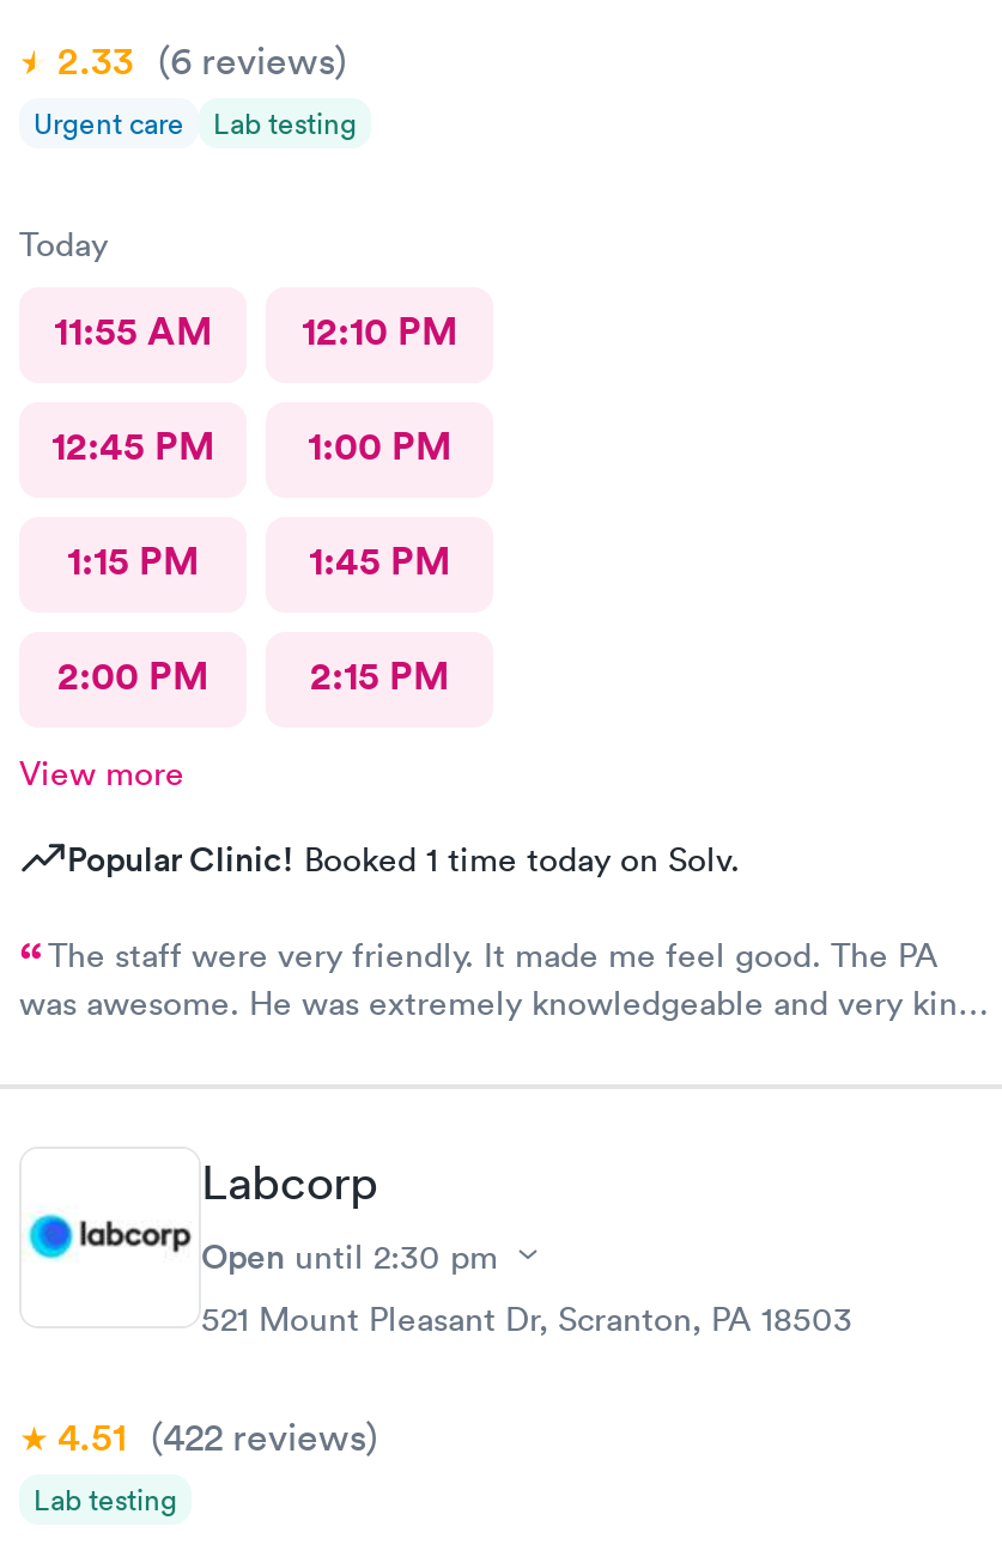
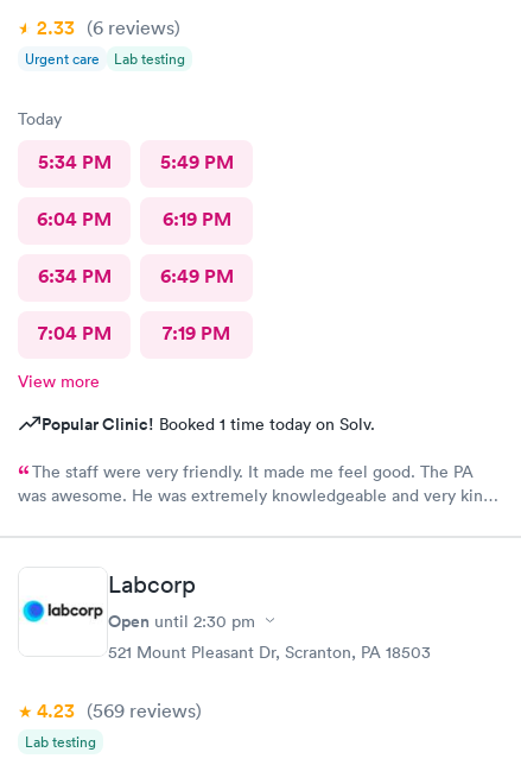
[54,306,457,357] 11:55 AM | 12:10 PM -> [37,150,233,175] 5:34 PM | 5:49 PM
[51,421,451,472] 12:45 PM | 1:00 PM -> [37,207,231,232] 6:04 PM | 6:19 PM
[67,536,450,586] 1:15 PM | 1:45 PM -> [37,264,233,289] 6:34 PM | 6:49 PM
[57,651,449,701] 2:00 PM | 2:15 PM -> [37,321,230,346] 7:04 PM | 7:19 PM
[57,1411,378,1461] 4.51 (422 reviews) -> [37,698,202,723] 4.23 (569 reviews)

